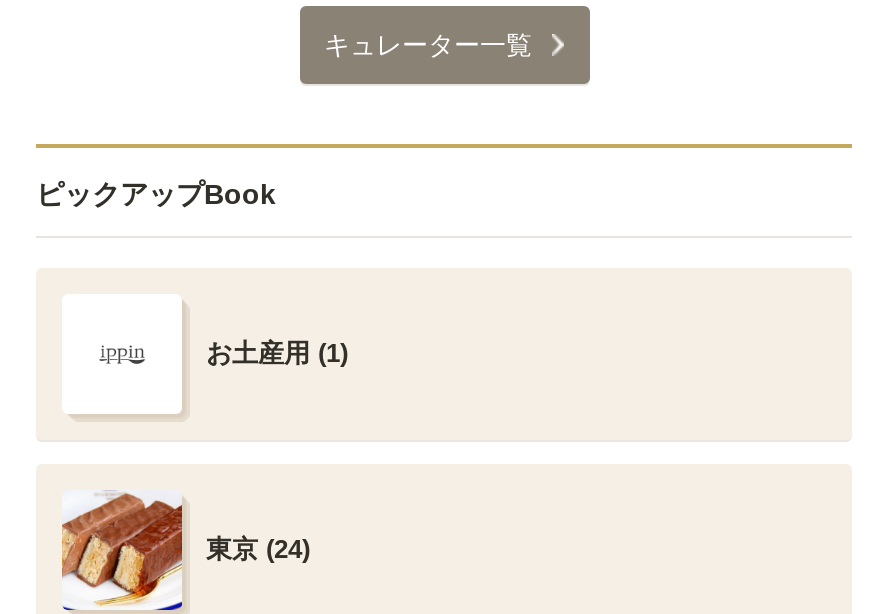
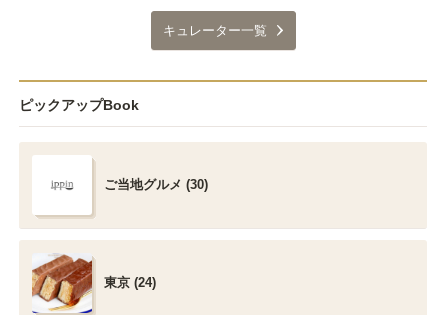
[206,338,348,368] お土産用 (1) -> [104,177,208,192] ご当地グルメ (30)

